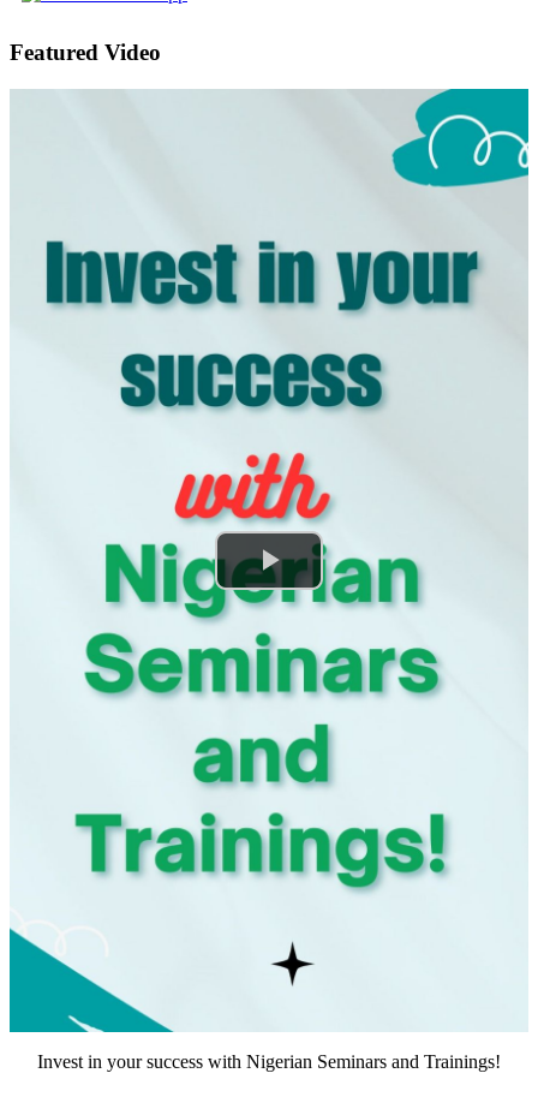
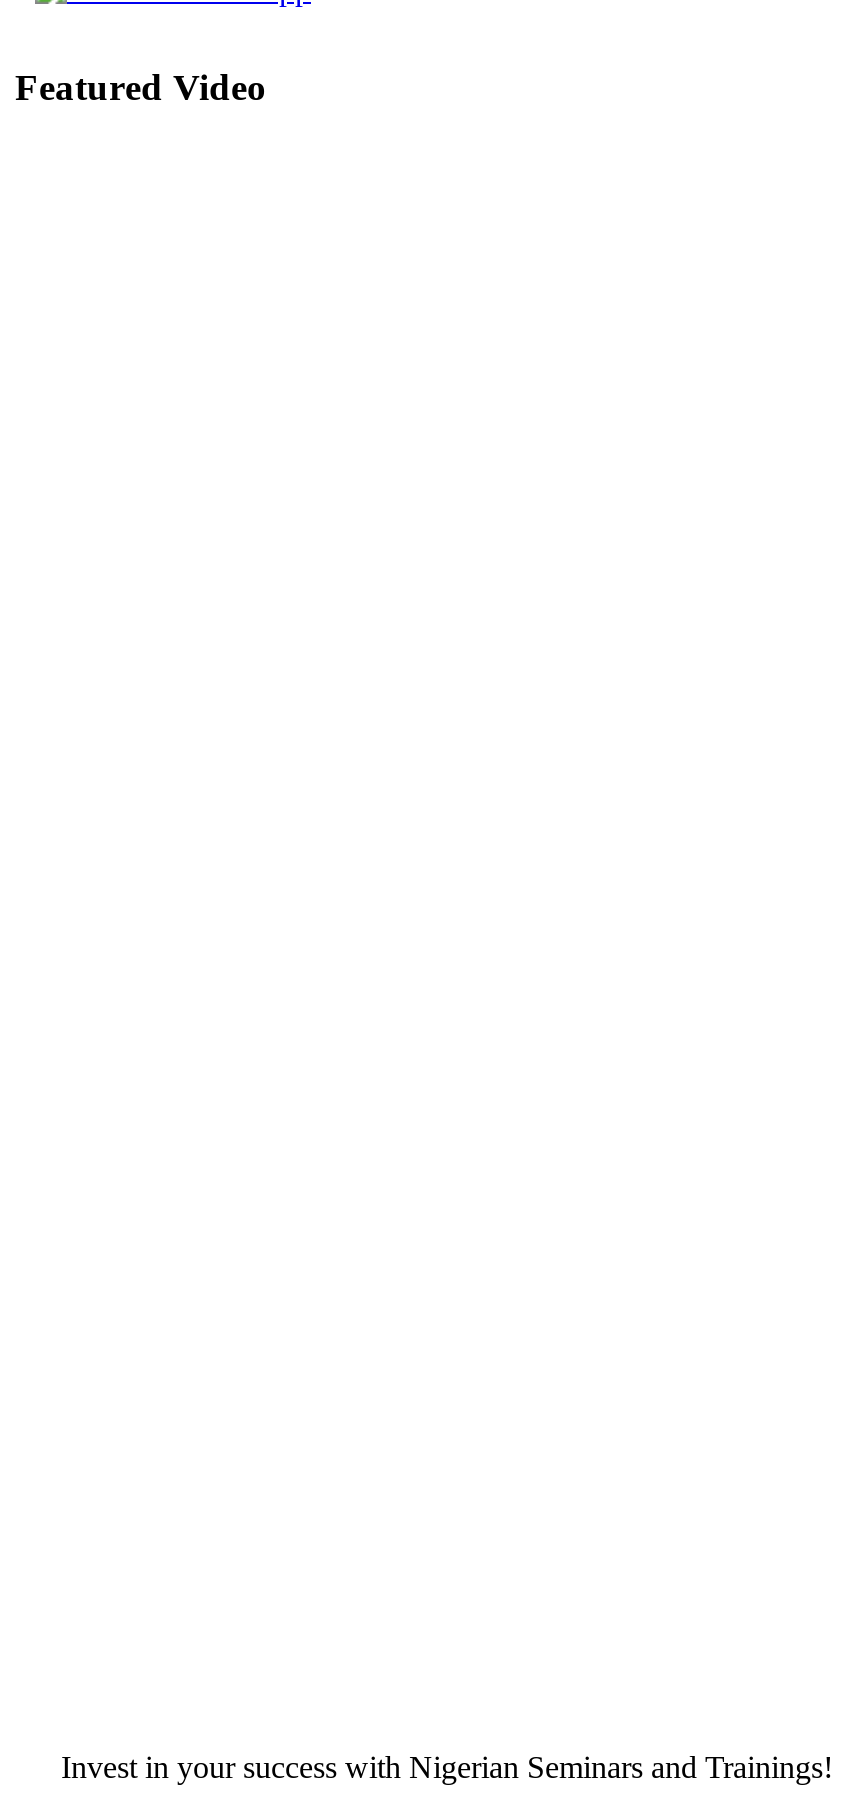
[8,88,530,1033] [image] -> none

